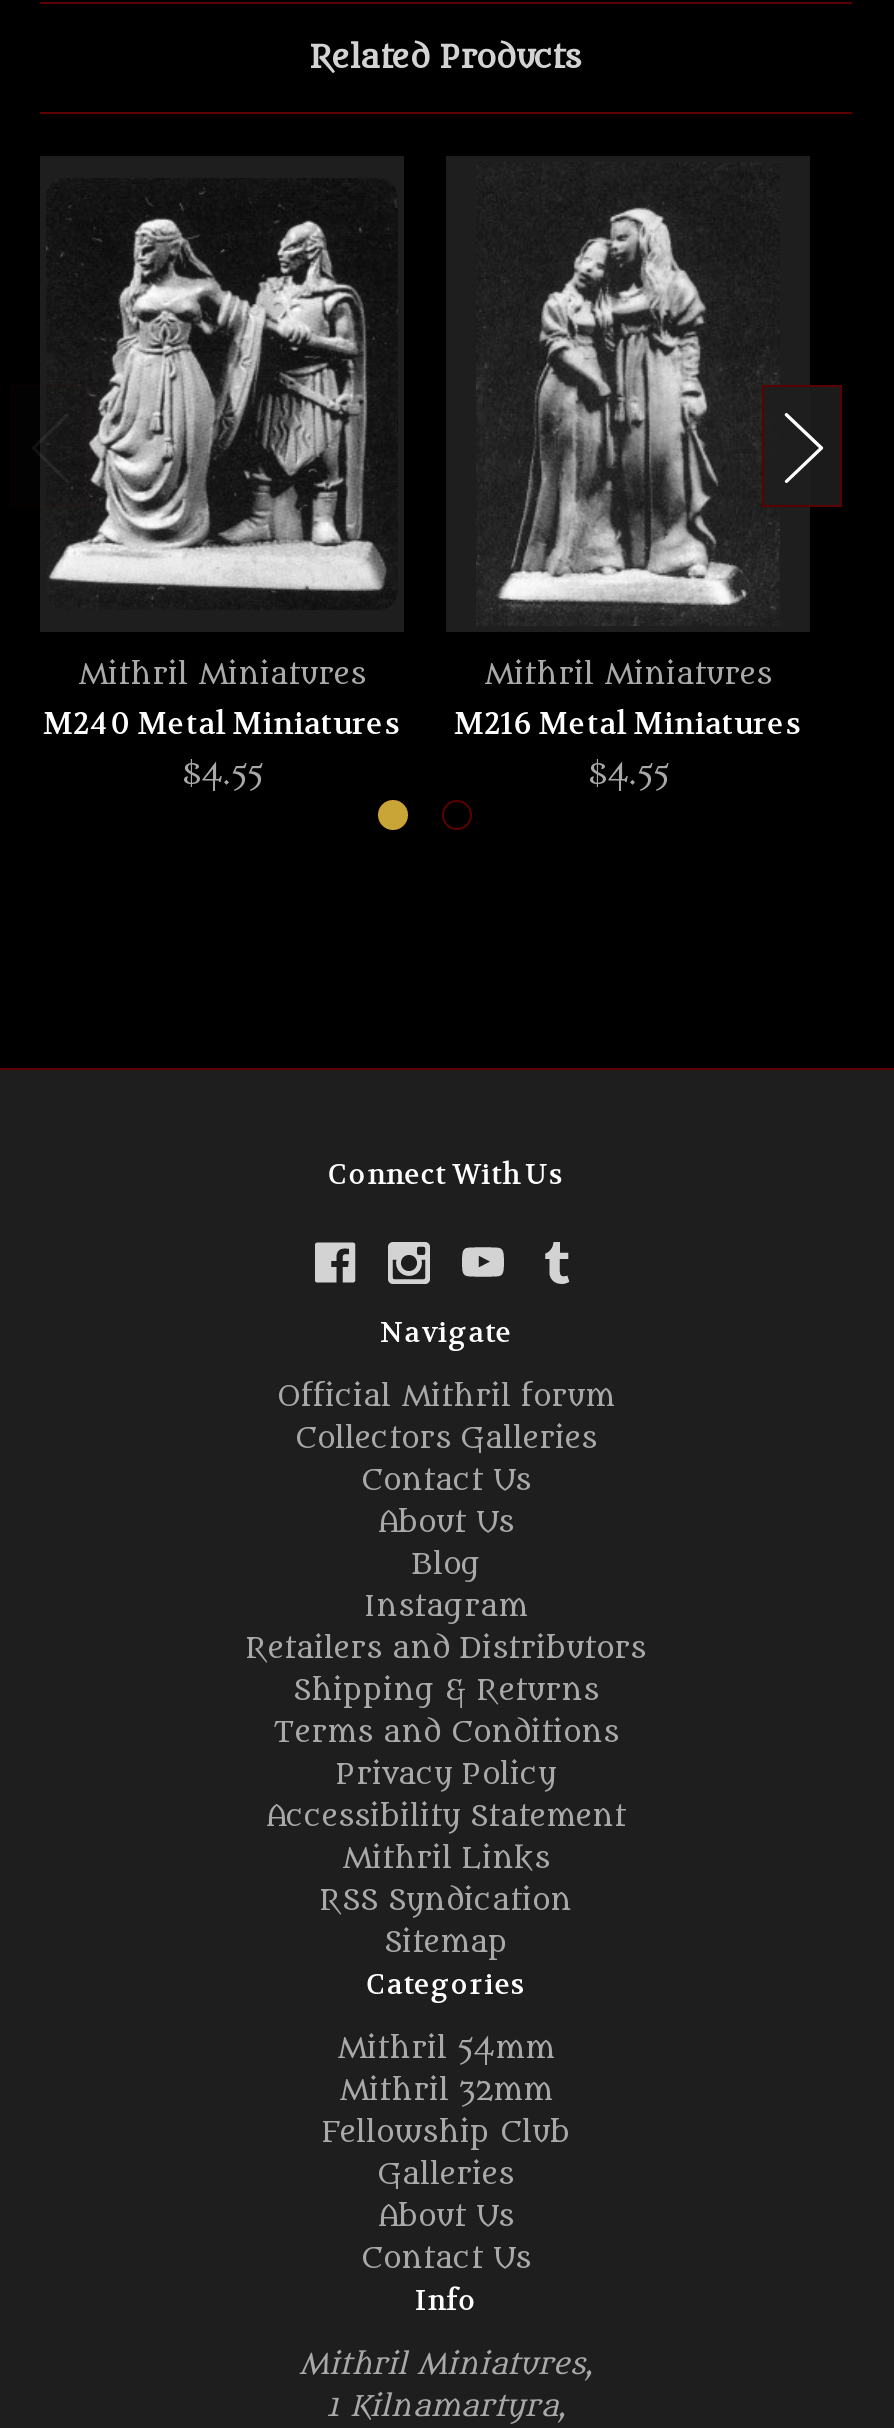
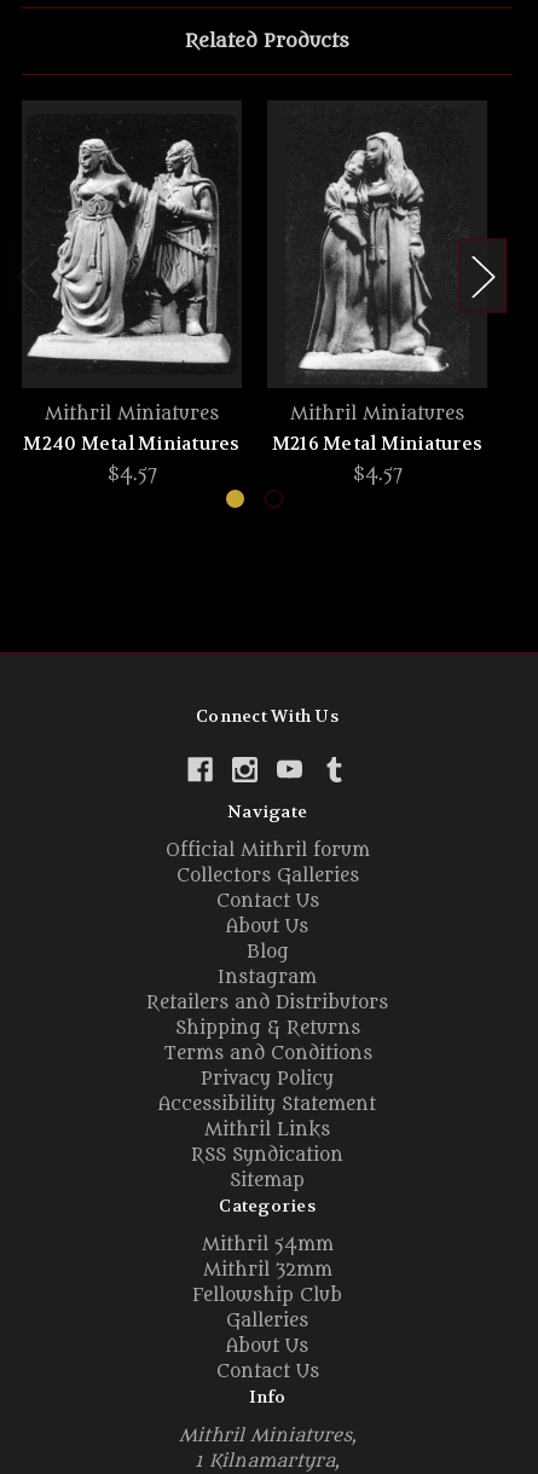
[181,757,263,791] $4.55 -> [107,464,157,485] $4.57
[587,757,669,791] $4.55 -> [352,464,402,485] $4.57

